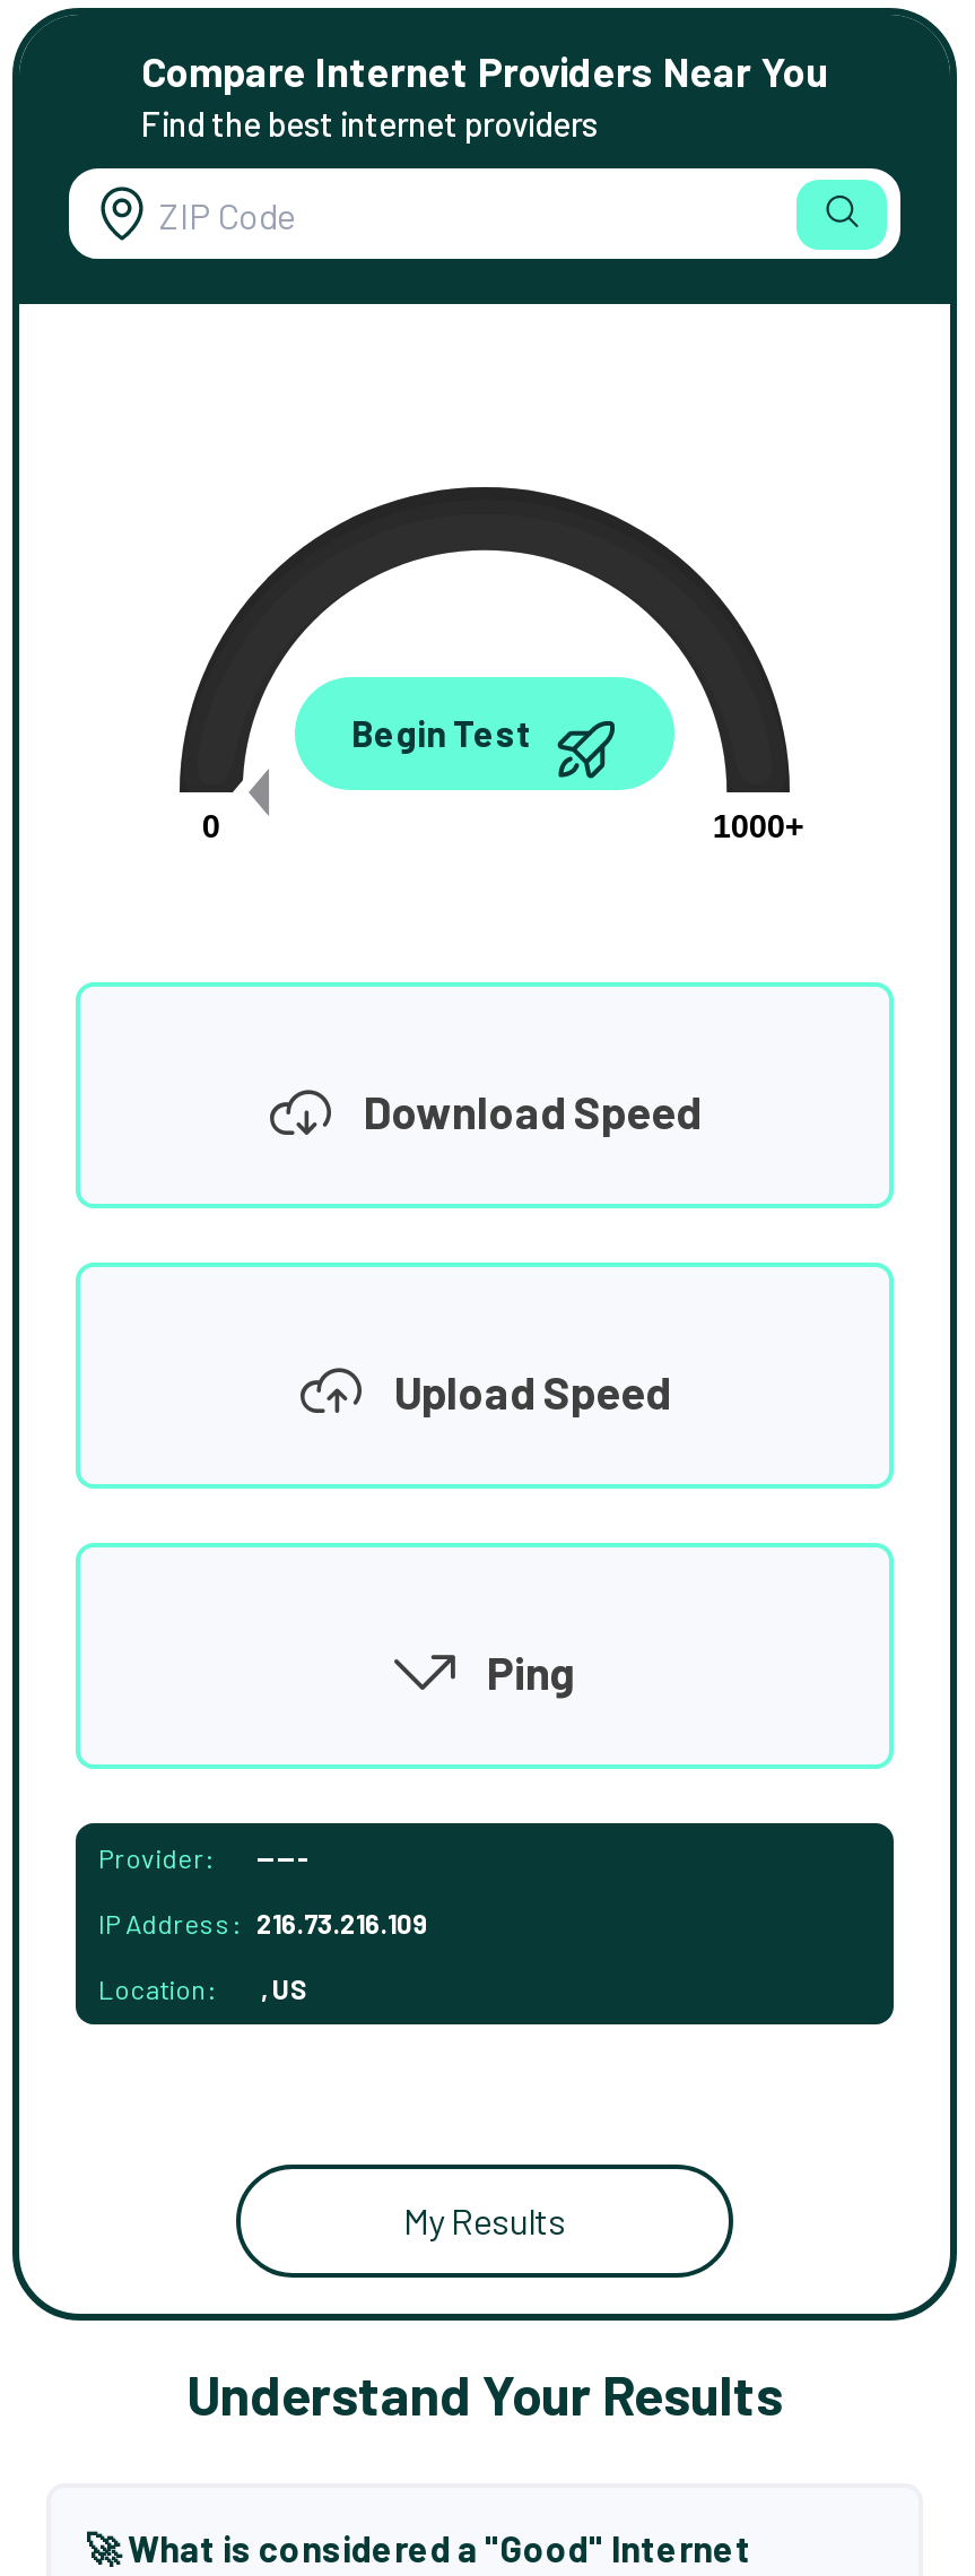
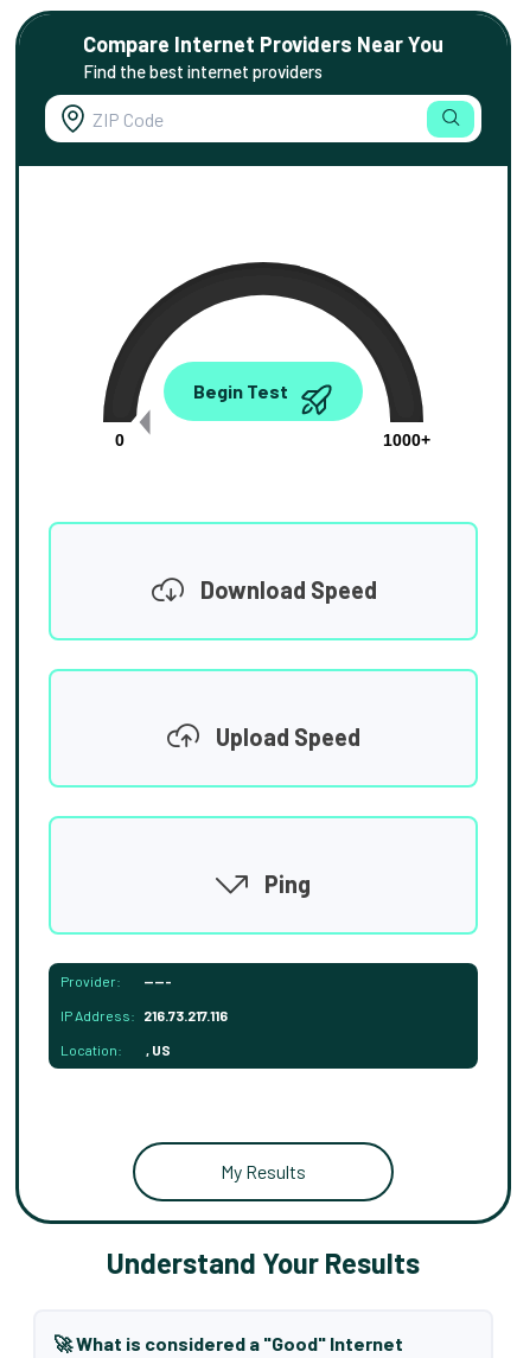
[98,1907,428,1938] IP Address: 216.73.216.109 -> [60,1007,228,1024] IP Address: 216.73.217.116

